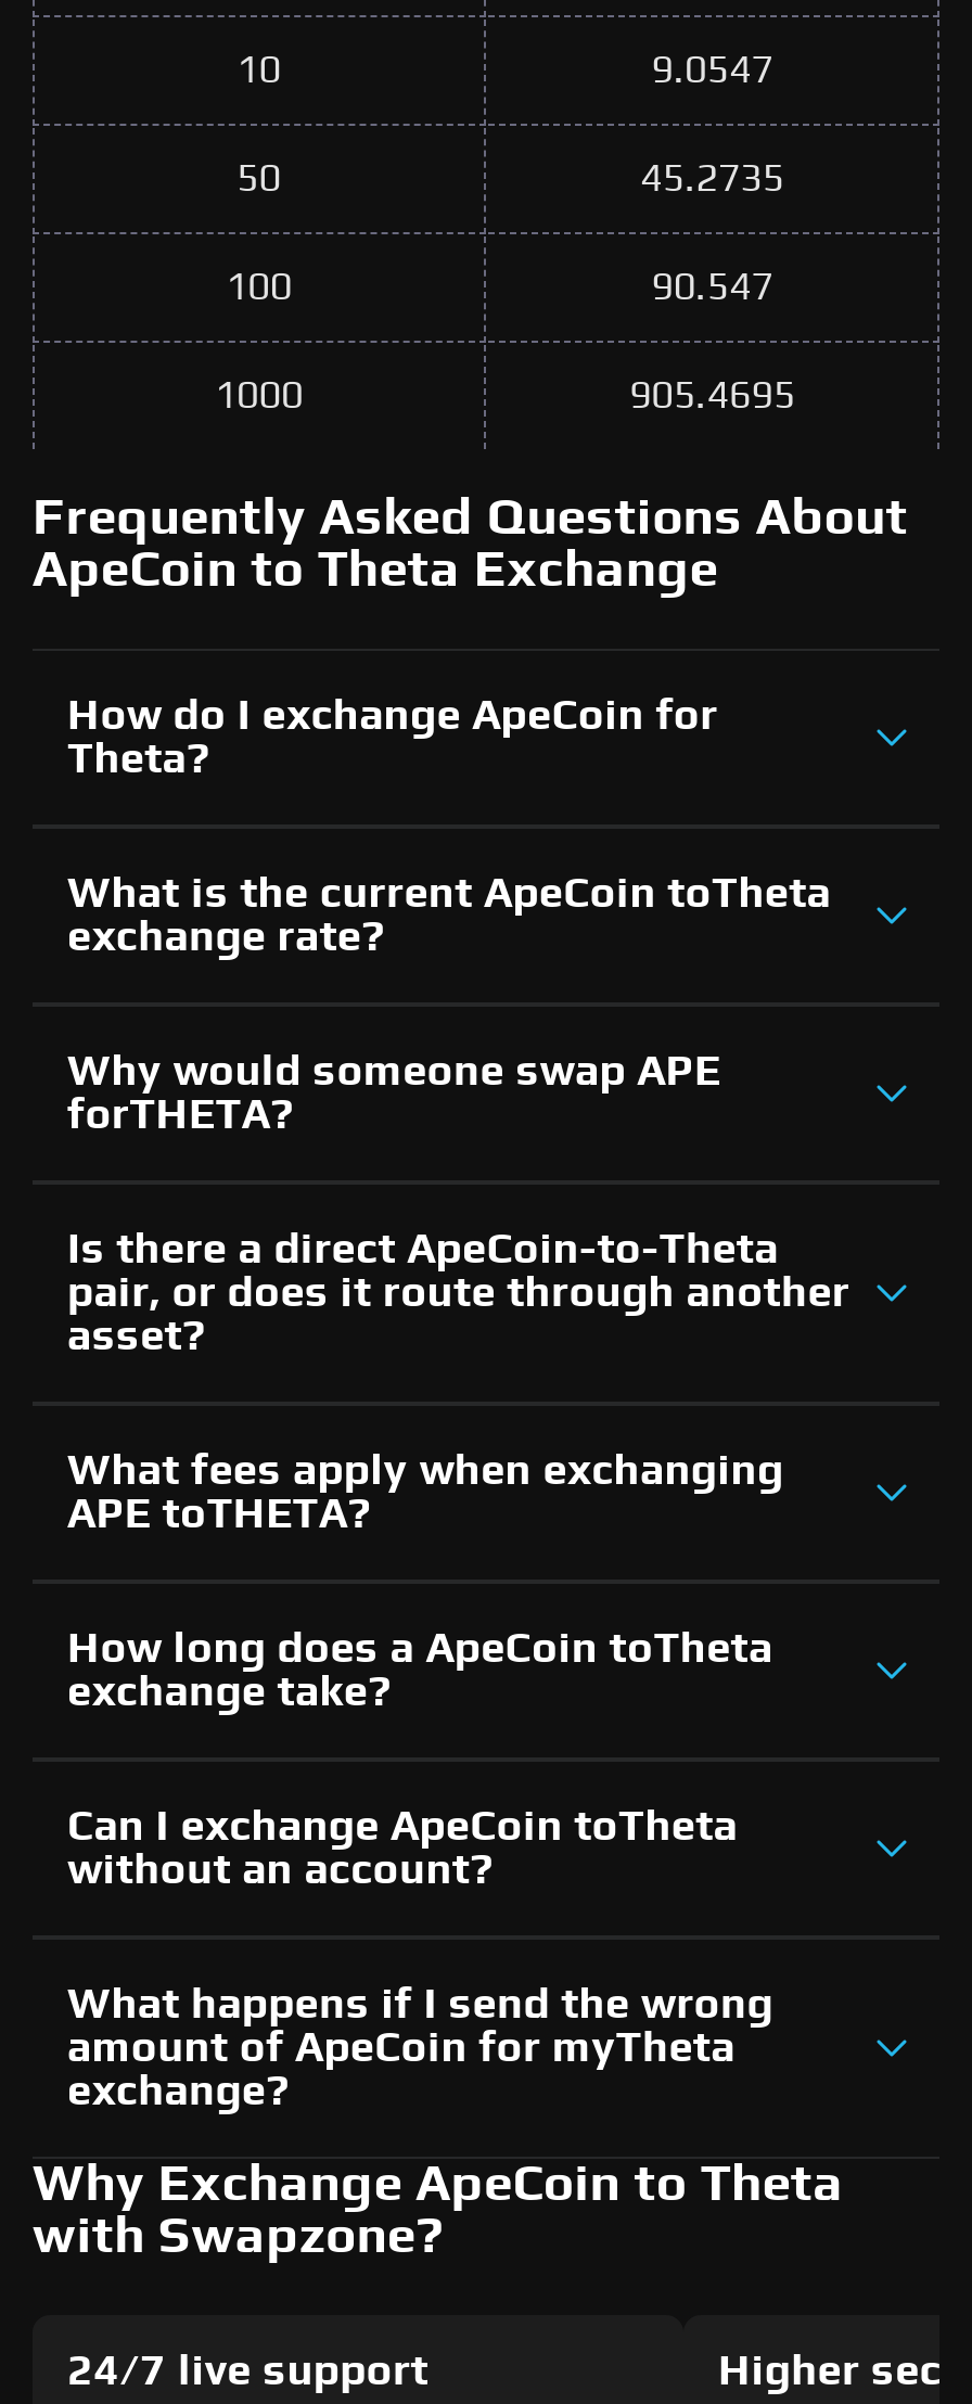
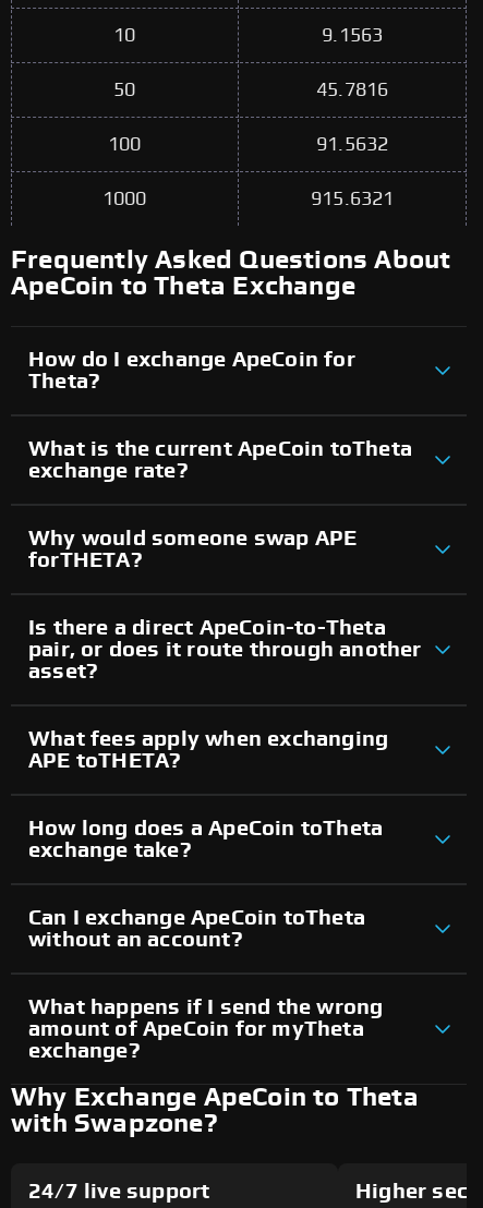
[651,52,773,91] 9.0547 -> [322,26,383,46] 9.1563
[640,161,784,200] 45.2735 -> [316,81,389,100] 45.7816
[651,269,773,308] 90.547 -> [316,135,389,155] 91.5632
[629,378,795,417] 905.4695 -> [311,190,394,209] 915.6321

